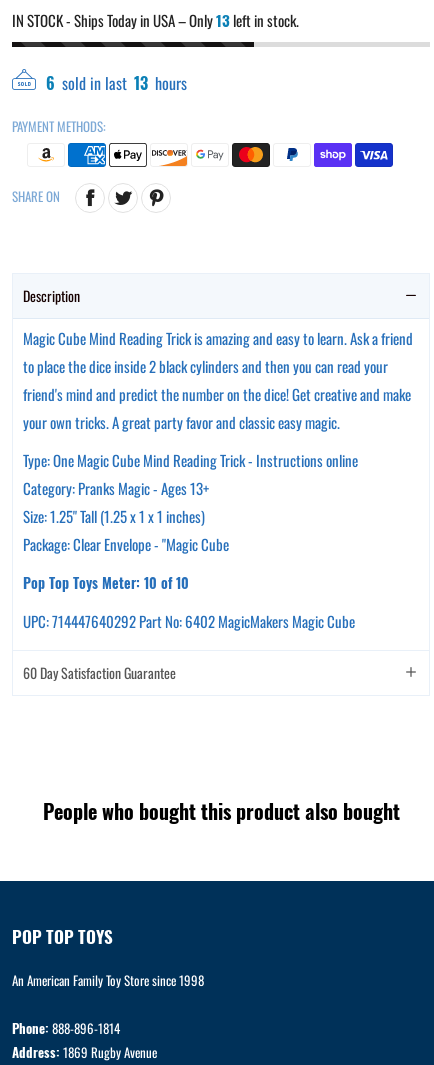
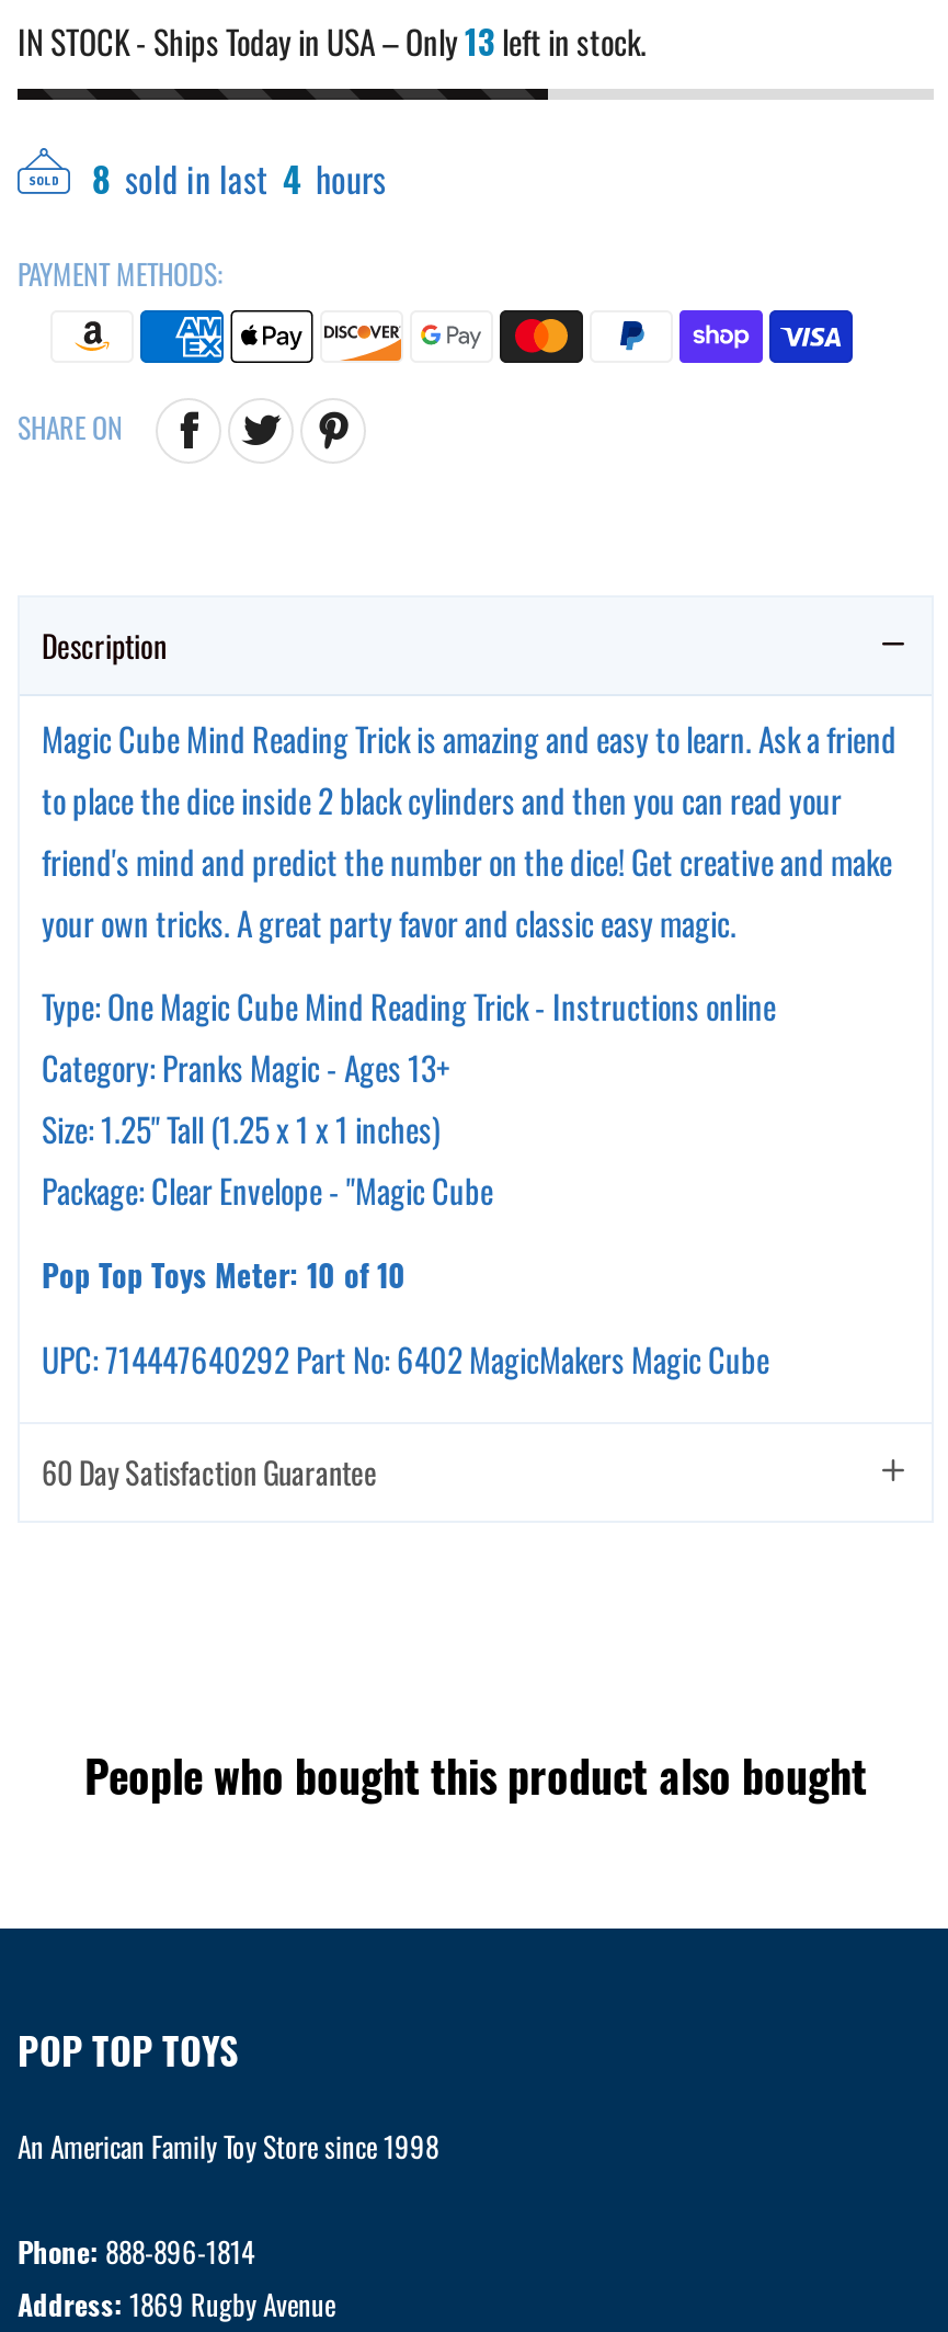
[46,71,187,95] 6 sold in last 13 hours -> [92,153,386,205] 8 sold in last 4 hours

